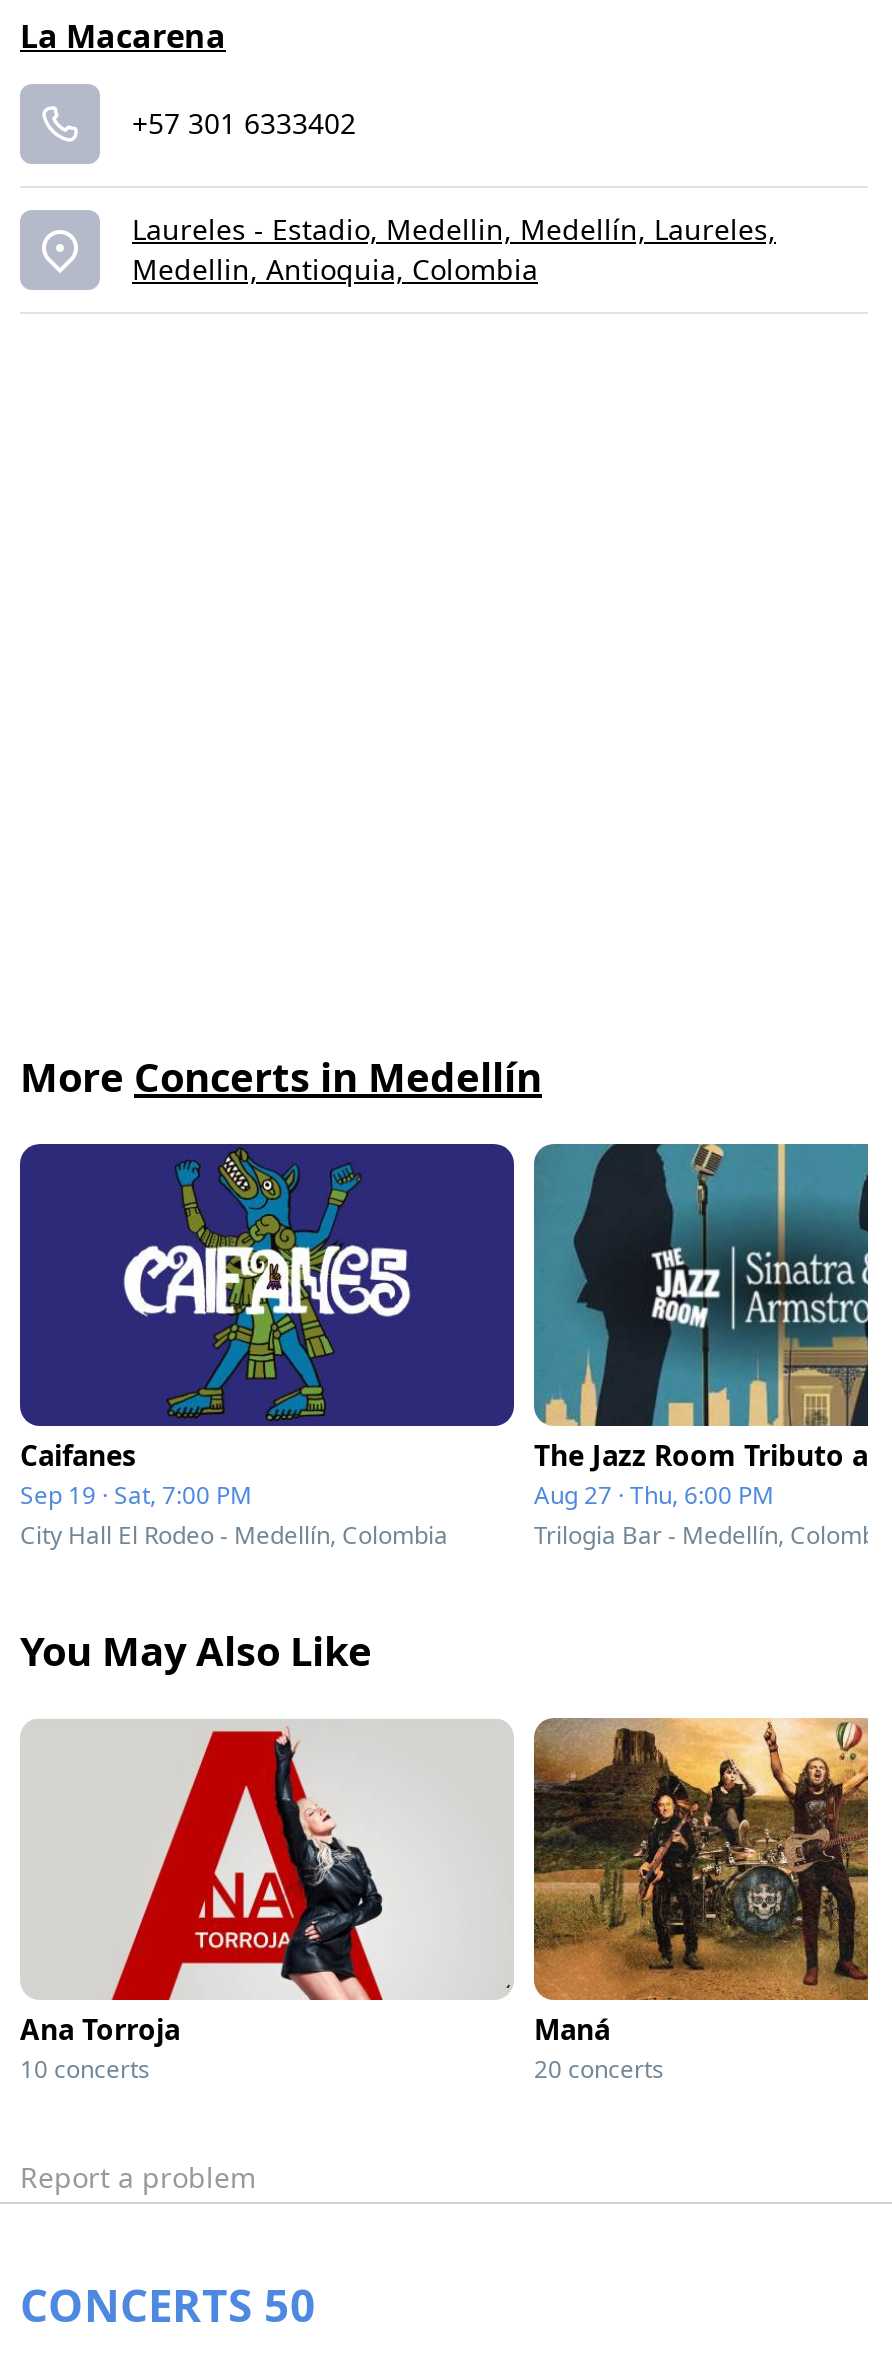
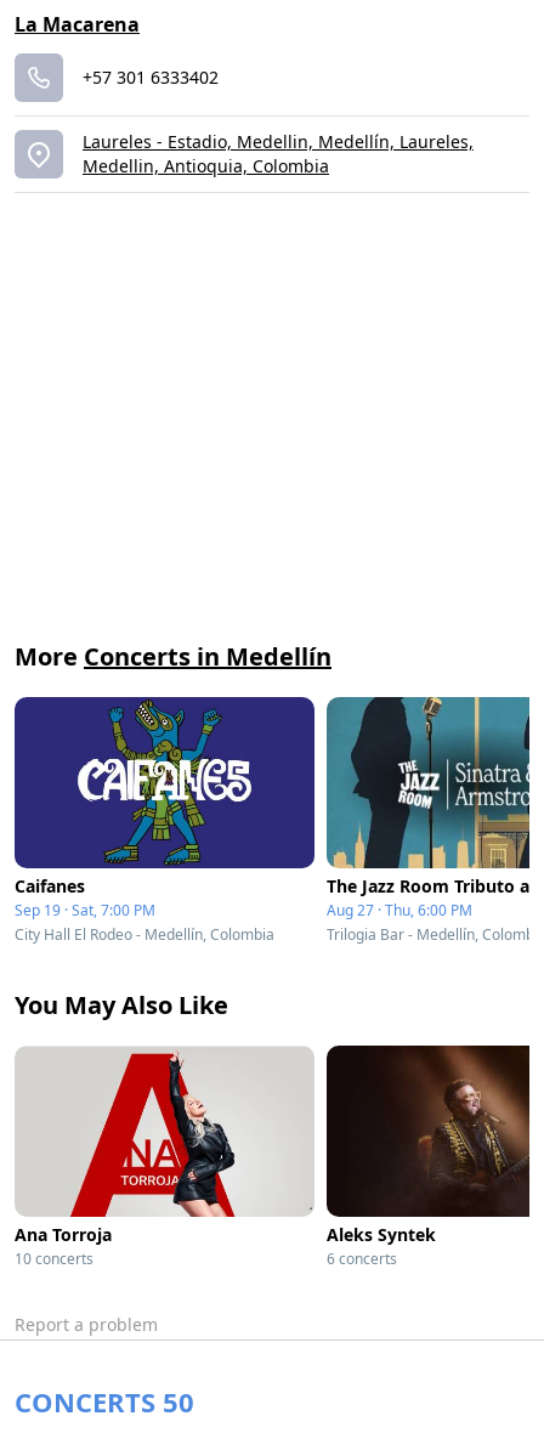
[532,1718,870,2086] [image] | Maná | 20 concerts -> [325,1044,531,1269] [image] | Aleks Syntek | 6 concerts

